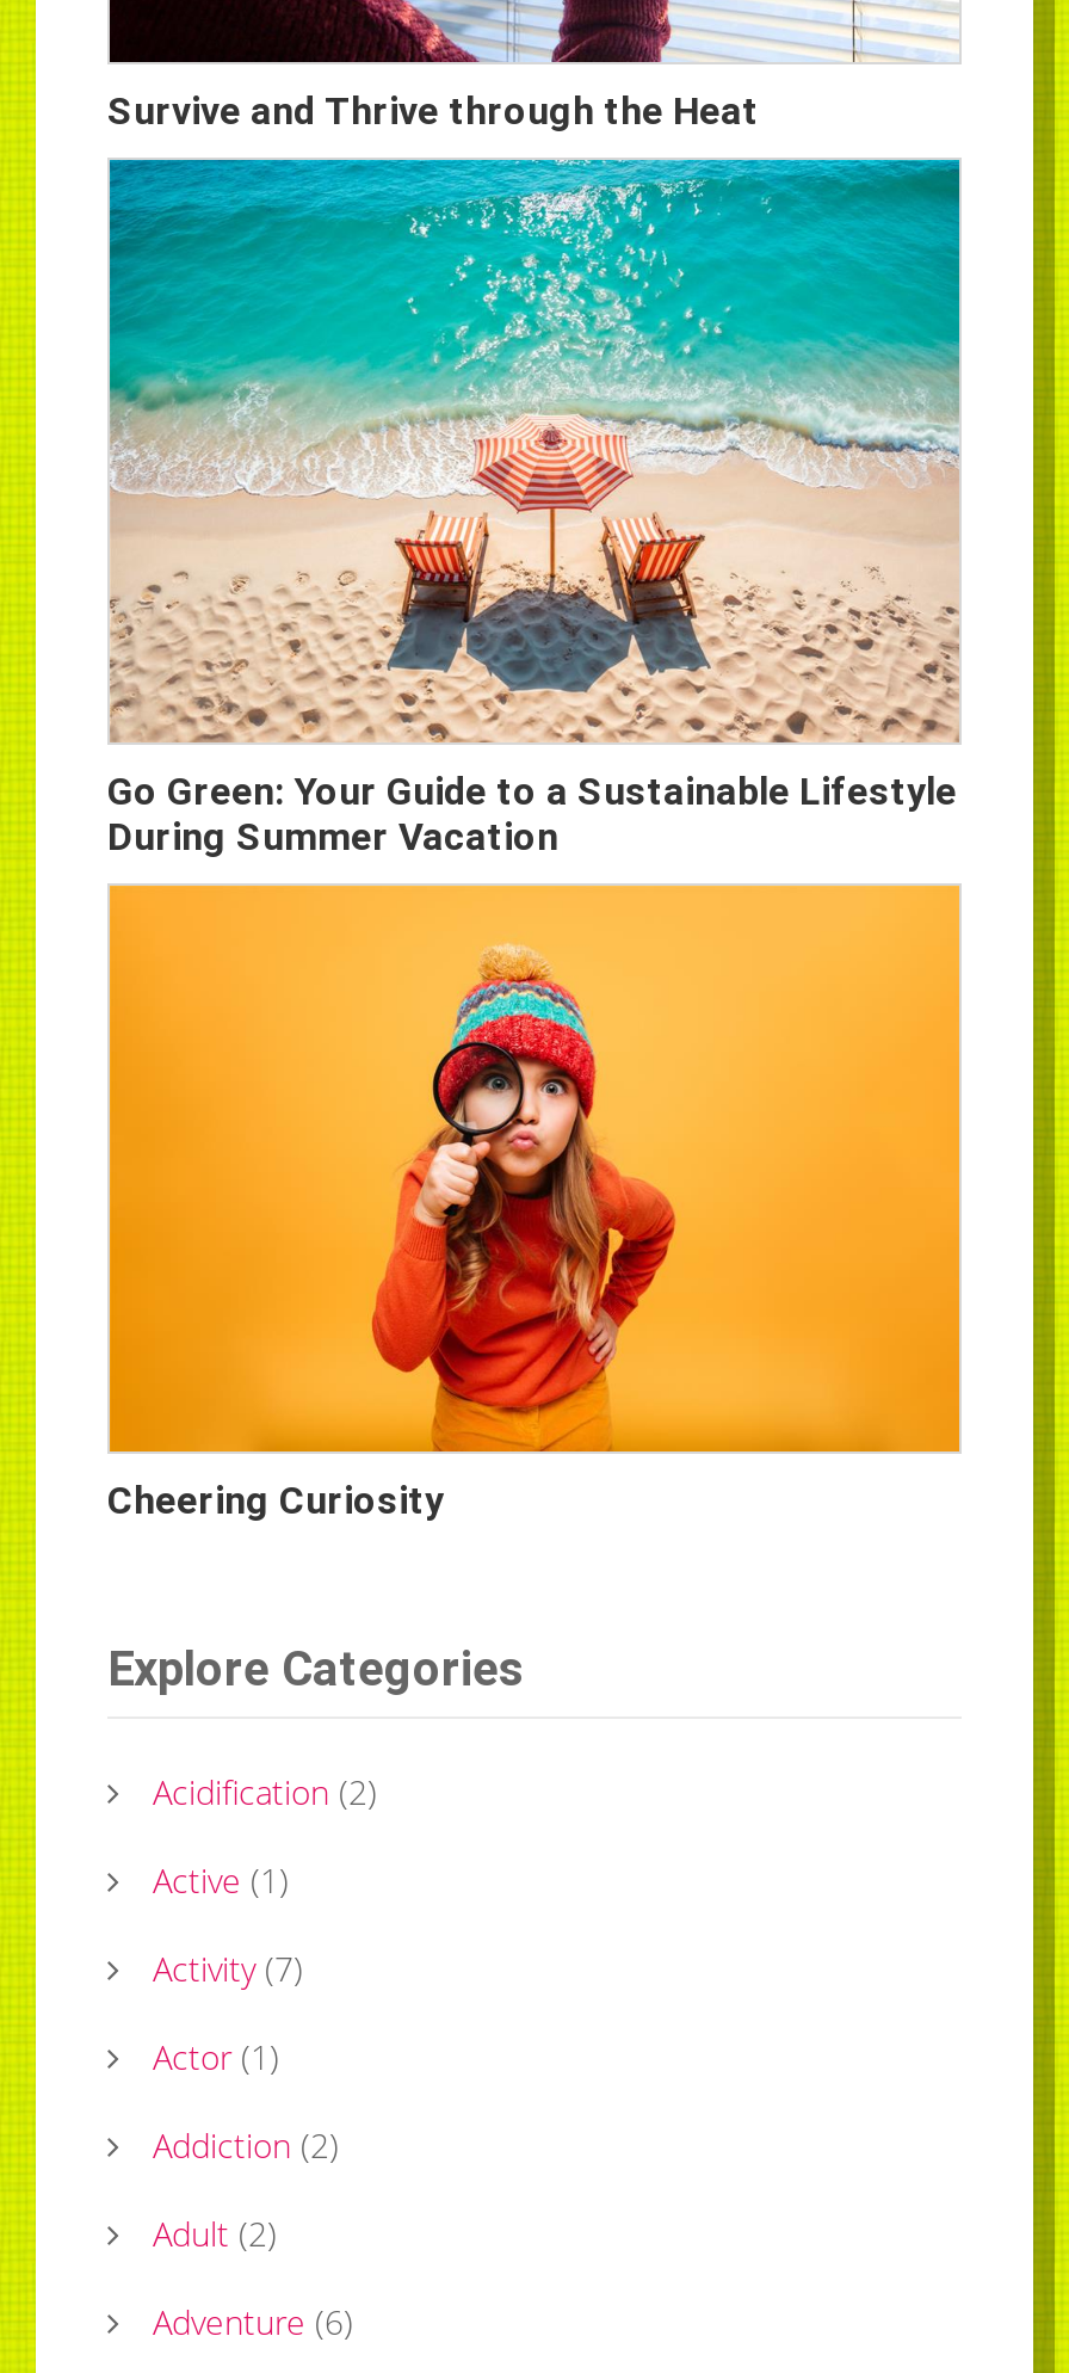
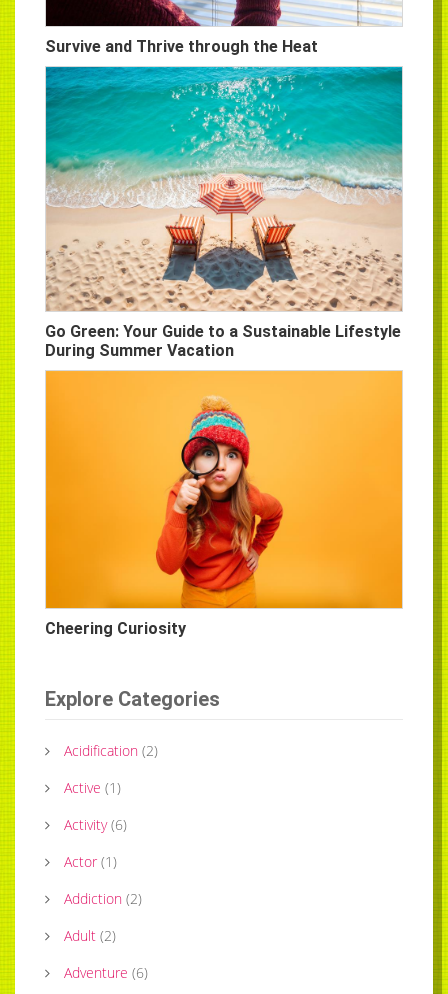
[153,1945,303,1991] Activity (7) -> [64,815,127,834] Activity (6)

